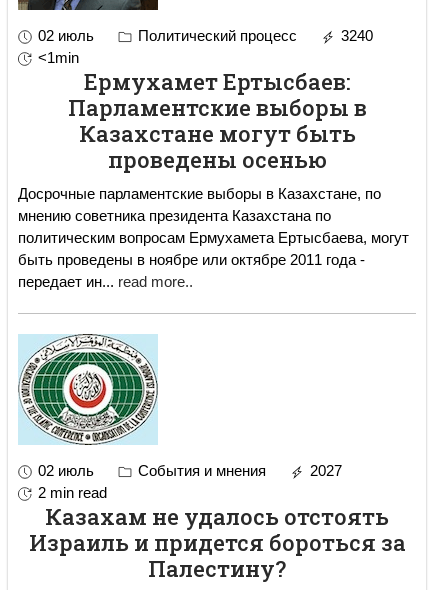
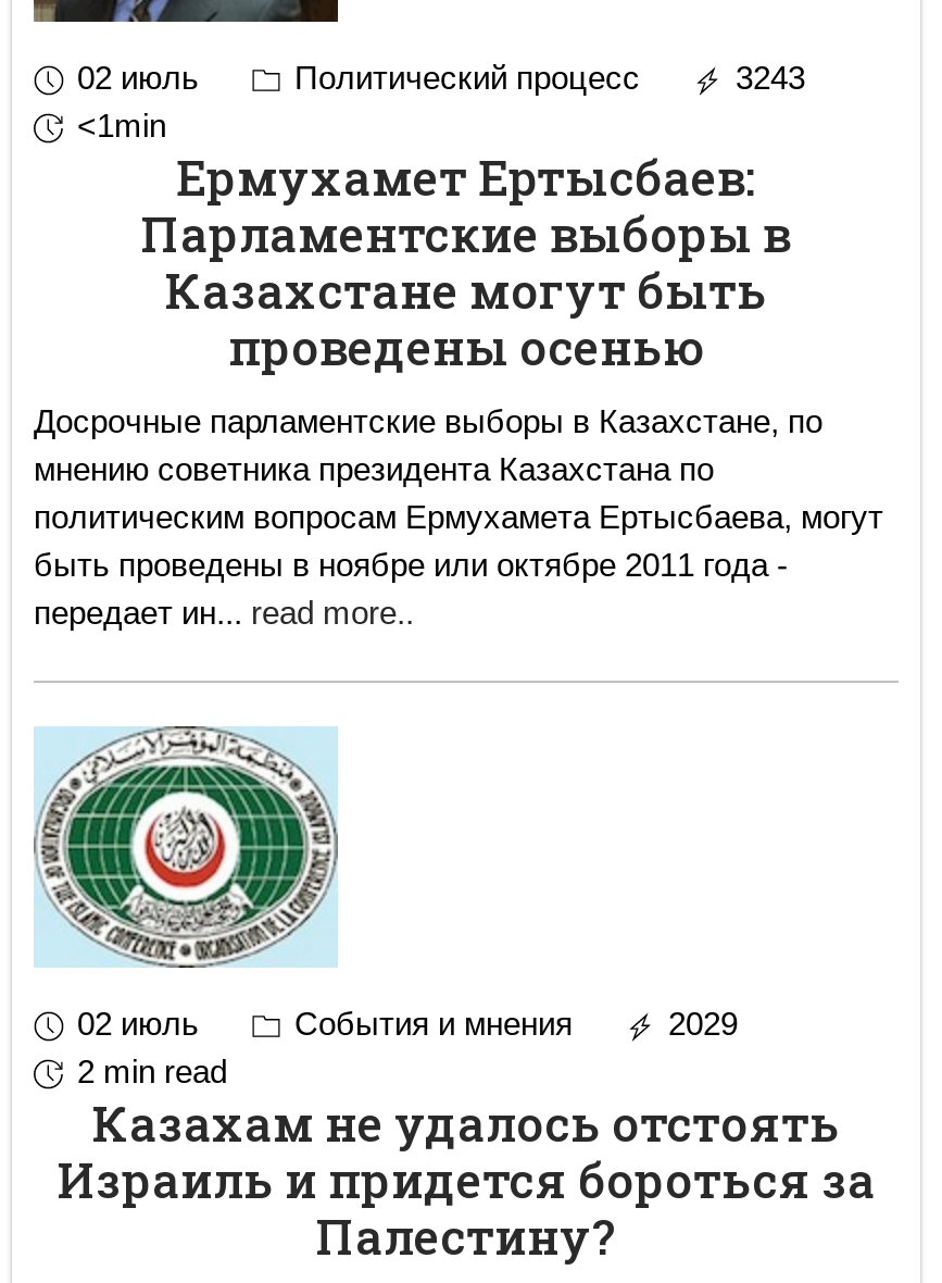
[337,27,373,44] 3240 -> [727,59,805,96] 3243
[306,462,342,479] 2027 -> [660,1005,738,1042] 2029

